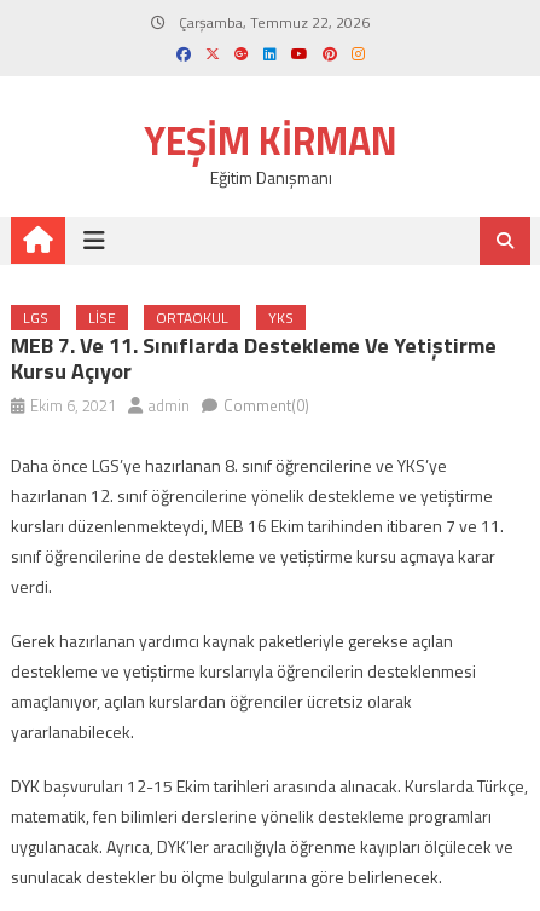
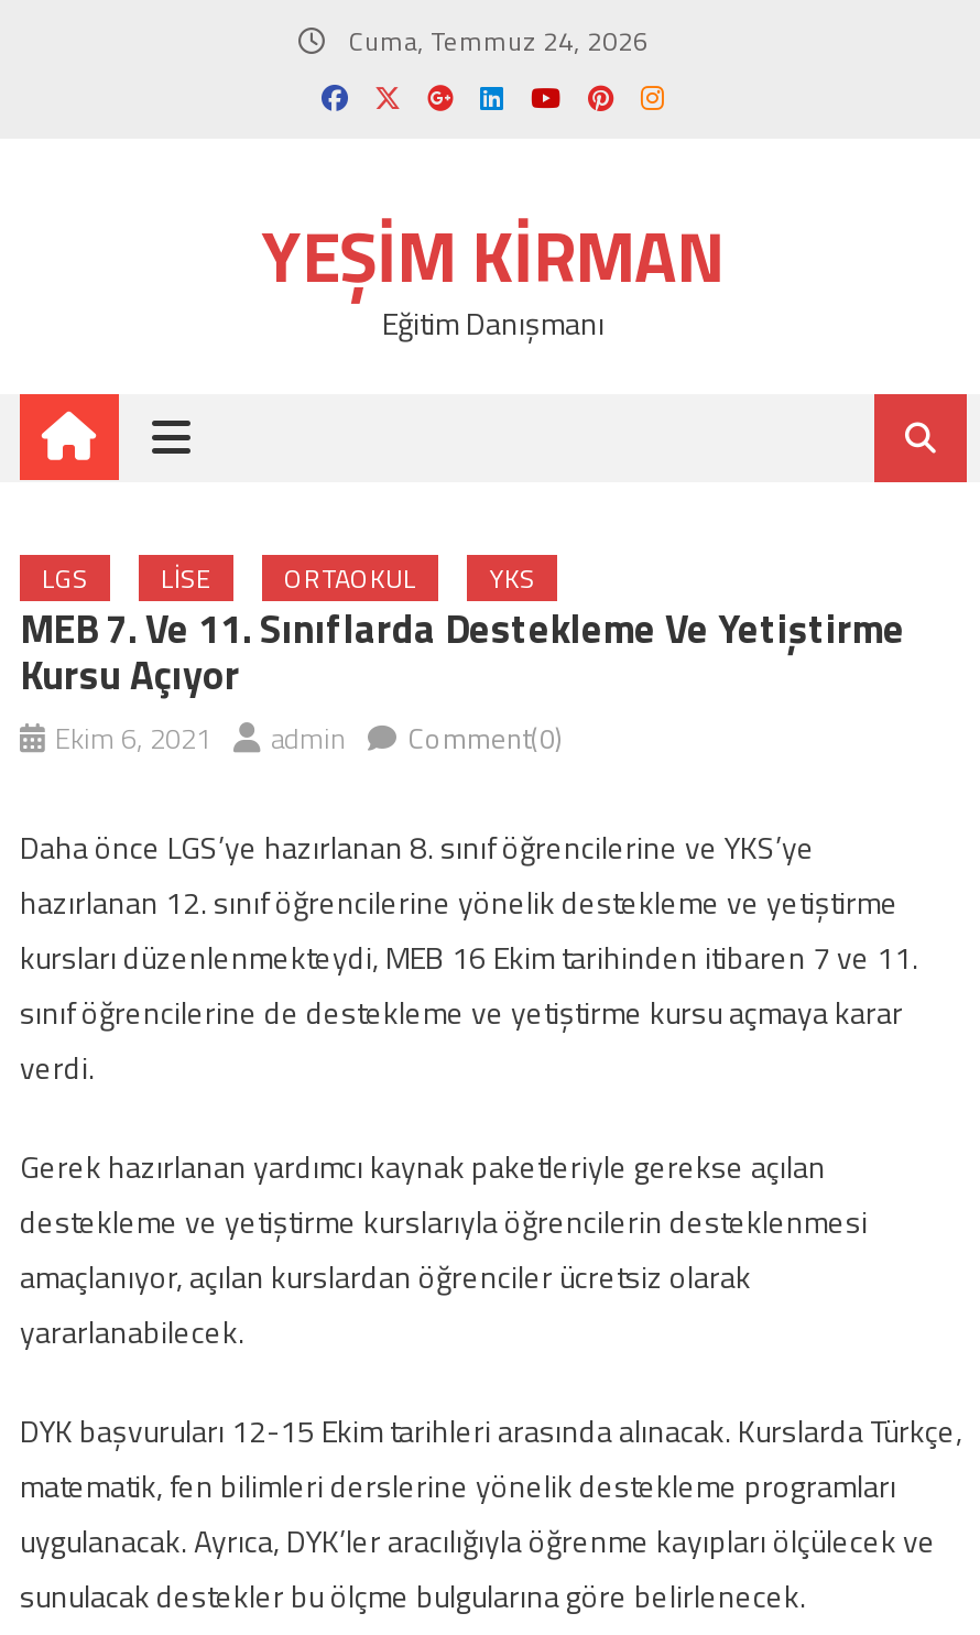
[175,11,369,34] Çarşamba, Temmuz 22, 2026 -> [342,20,649,62] Cuma, Temmuz 24, 2026

